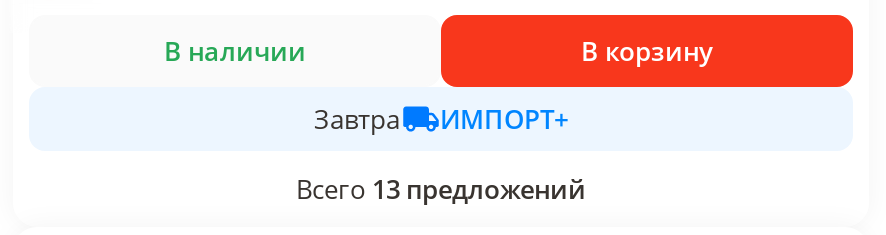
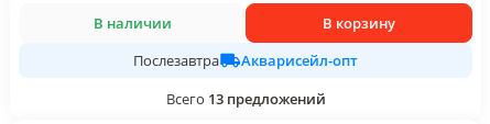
[314,100,568,137] Завтра | ИМПОРТ+ -> [133,50,358,70] Послезавтра | Акварисейл-опт

